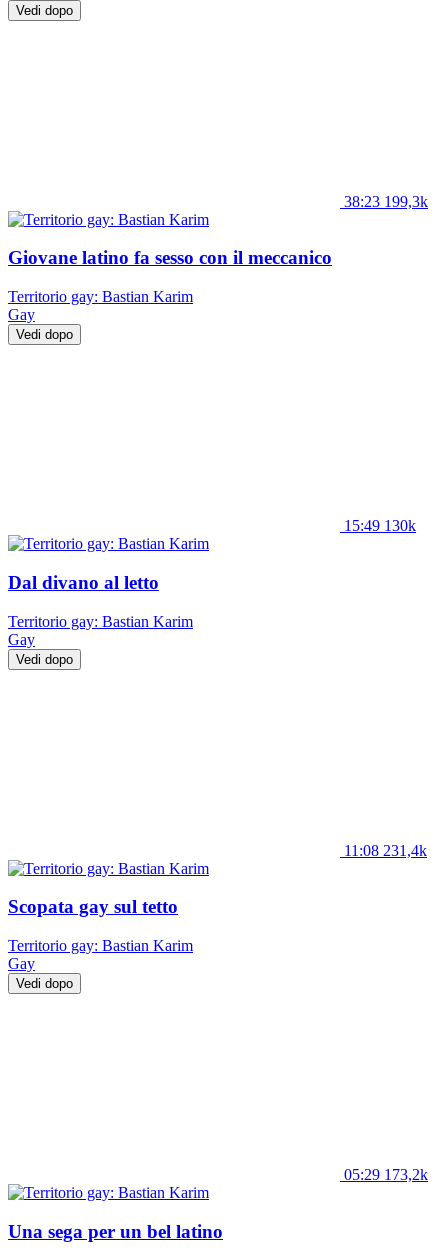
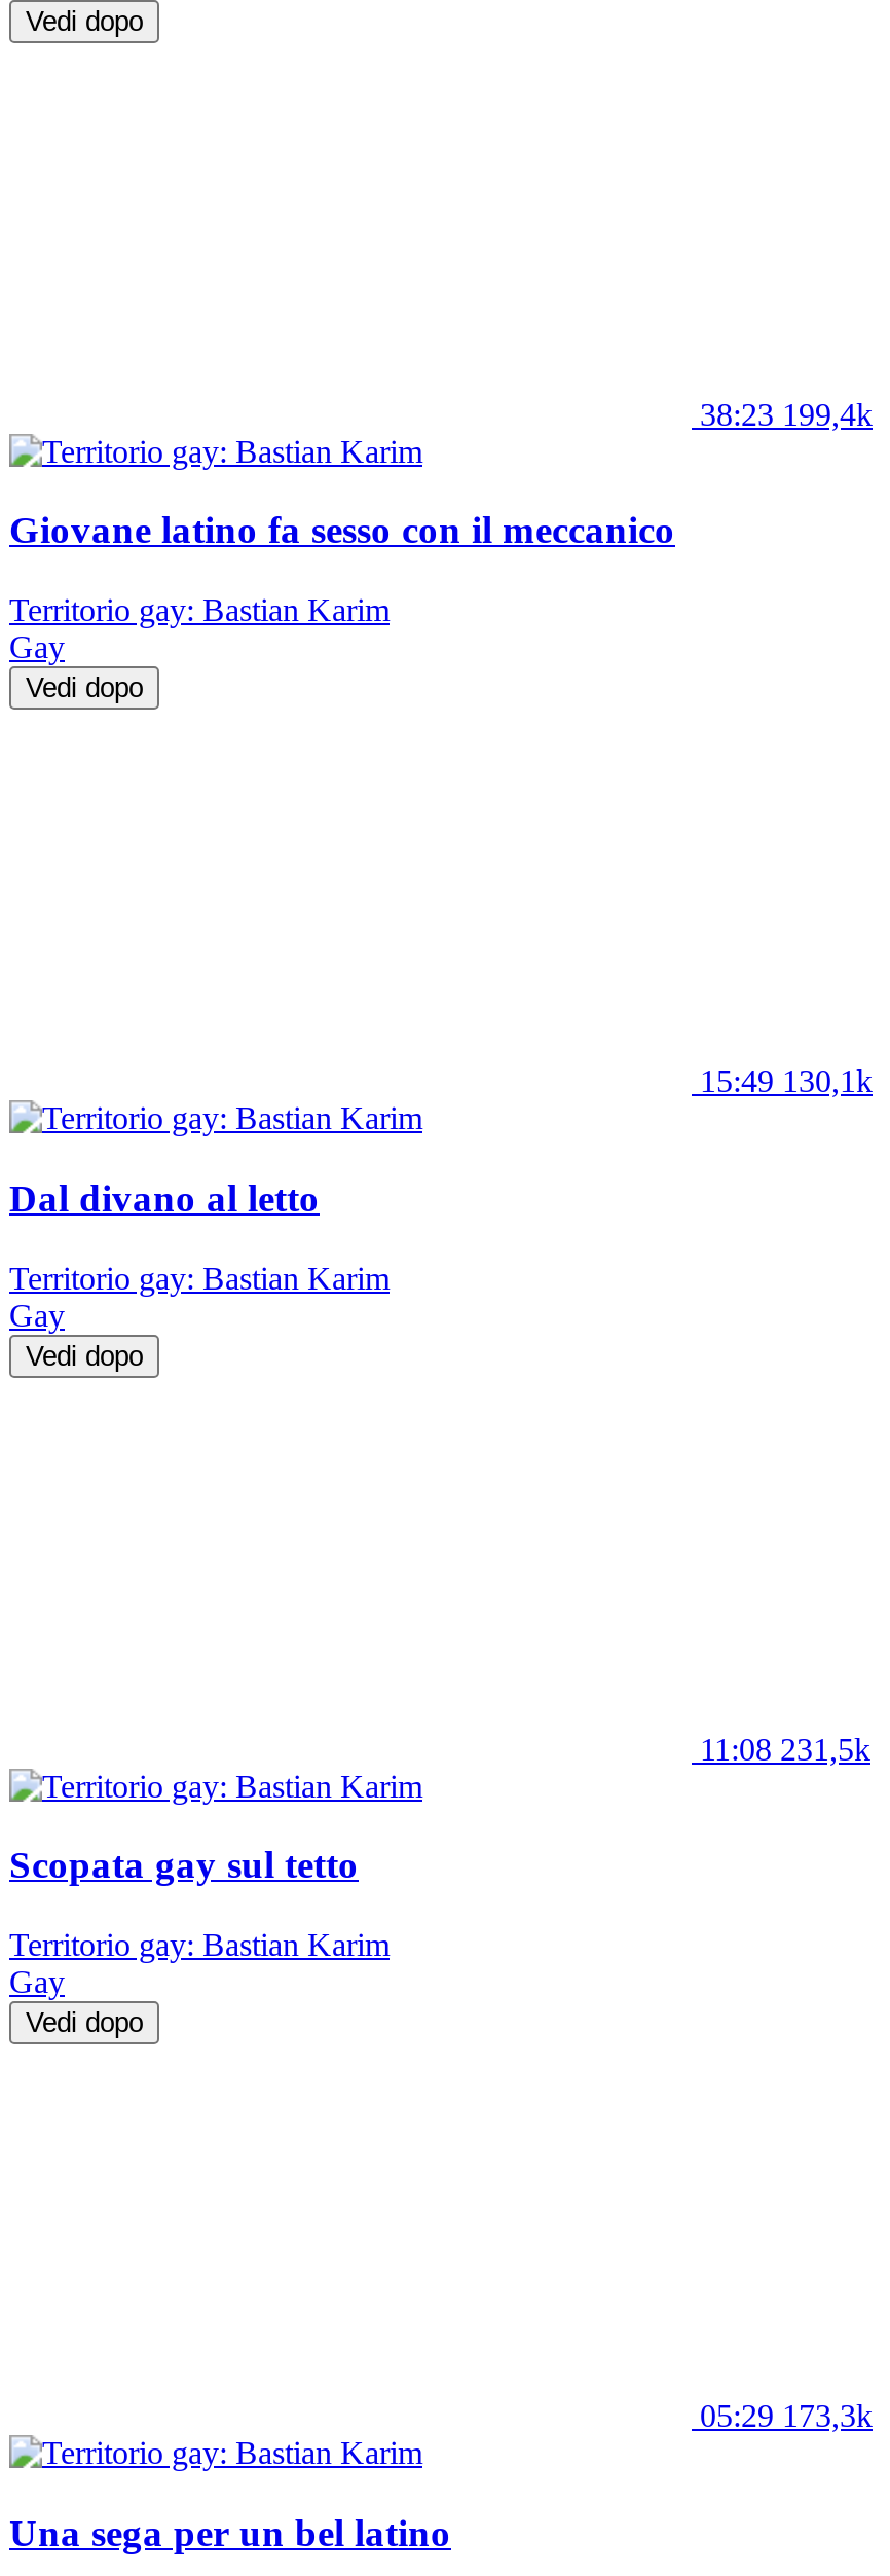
[344,193,428,210] 38:23 199,3k -> [700,397,873,431] 38:23 199,4k
[344,517,416,534] 15:49 130k -> [700,1064,873,1099] 15:49 130,1k
[344,842,427,859] 11:08 231,4k -> [700,1731,870,1766] 11:08 231,5k
[344,1166,428,1183] 05:29 173,2k -> [700,2398,873,2433] 05:29 173,3k

